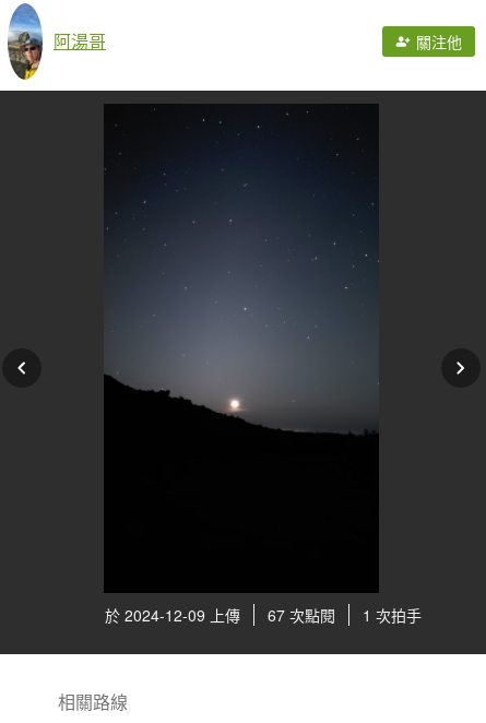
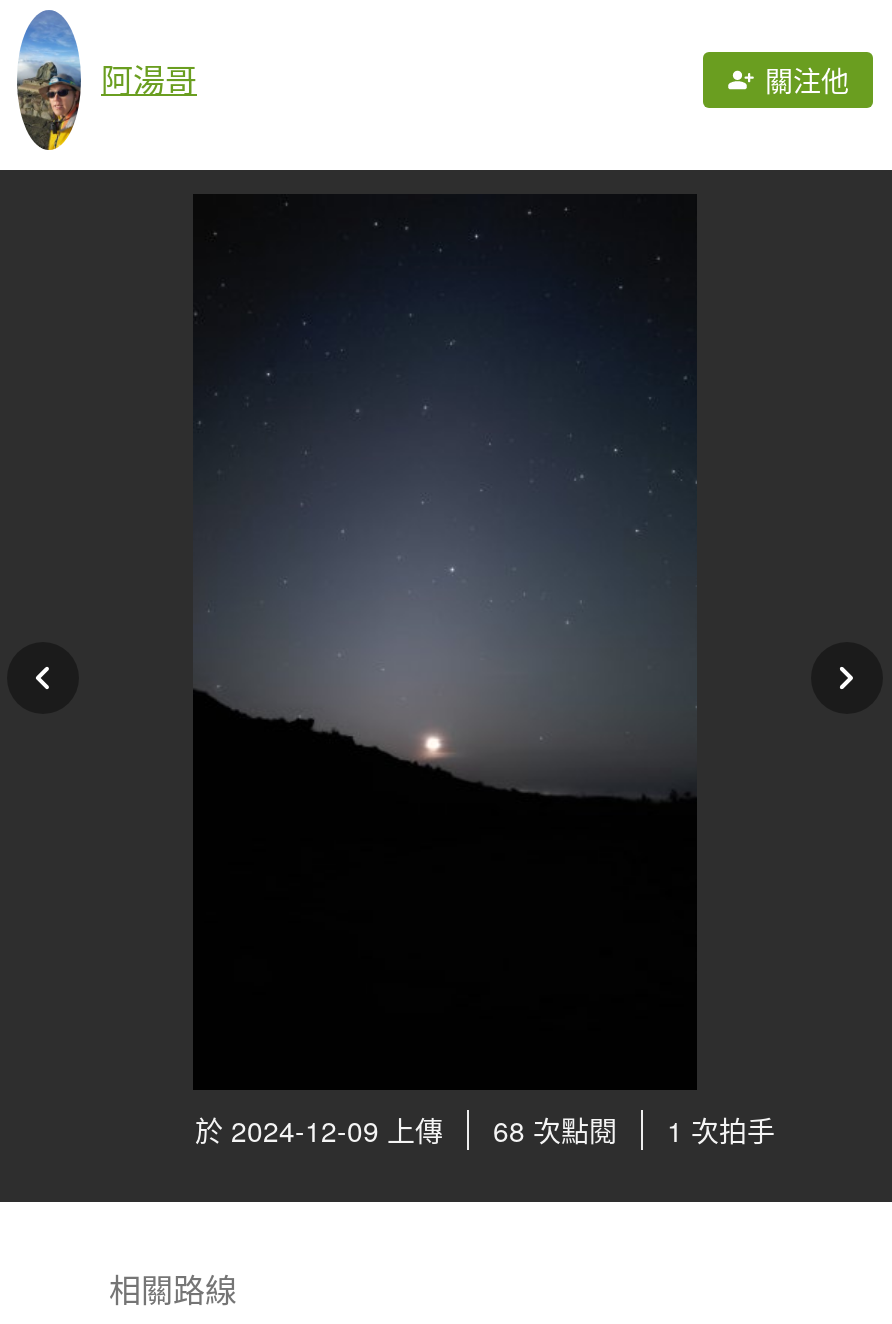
[105,604,422,625] 於 2024-12-09 上傳 67 次點閱 1 次拍手 -> [195,1109,775,1149] 於 2024-12-09 上傳 68 次點閱 1 次拍手

